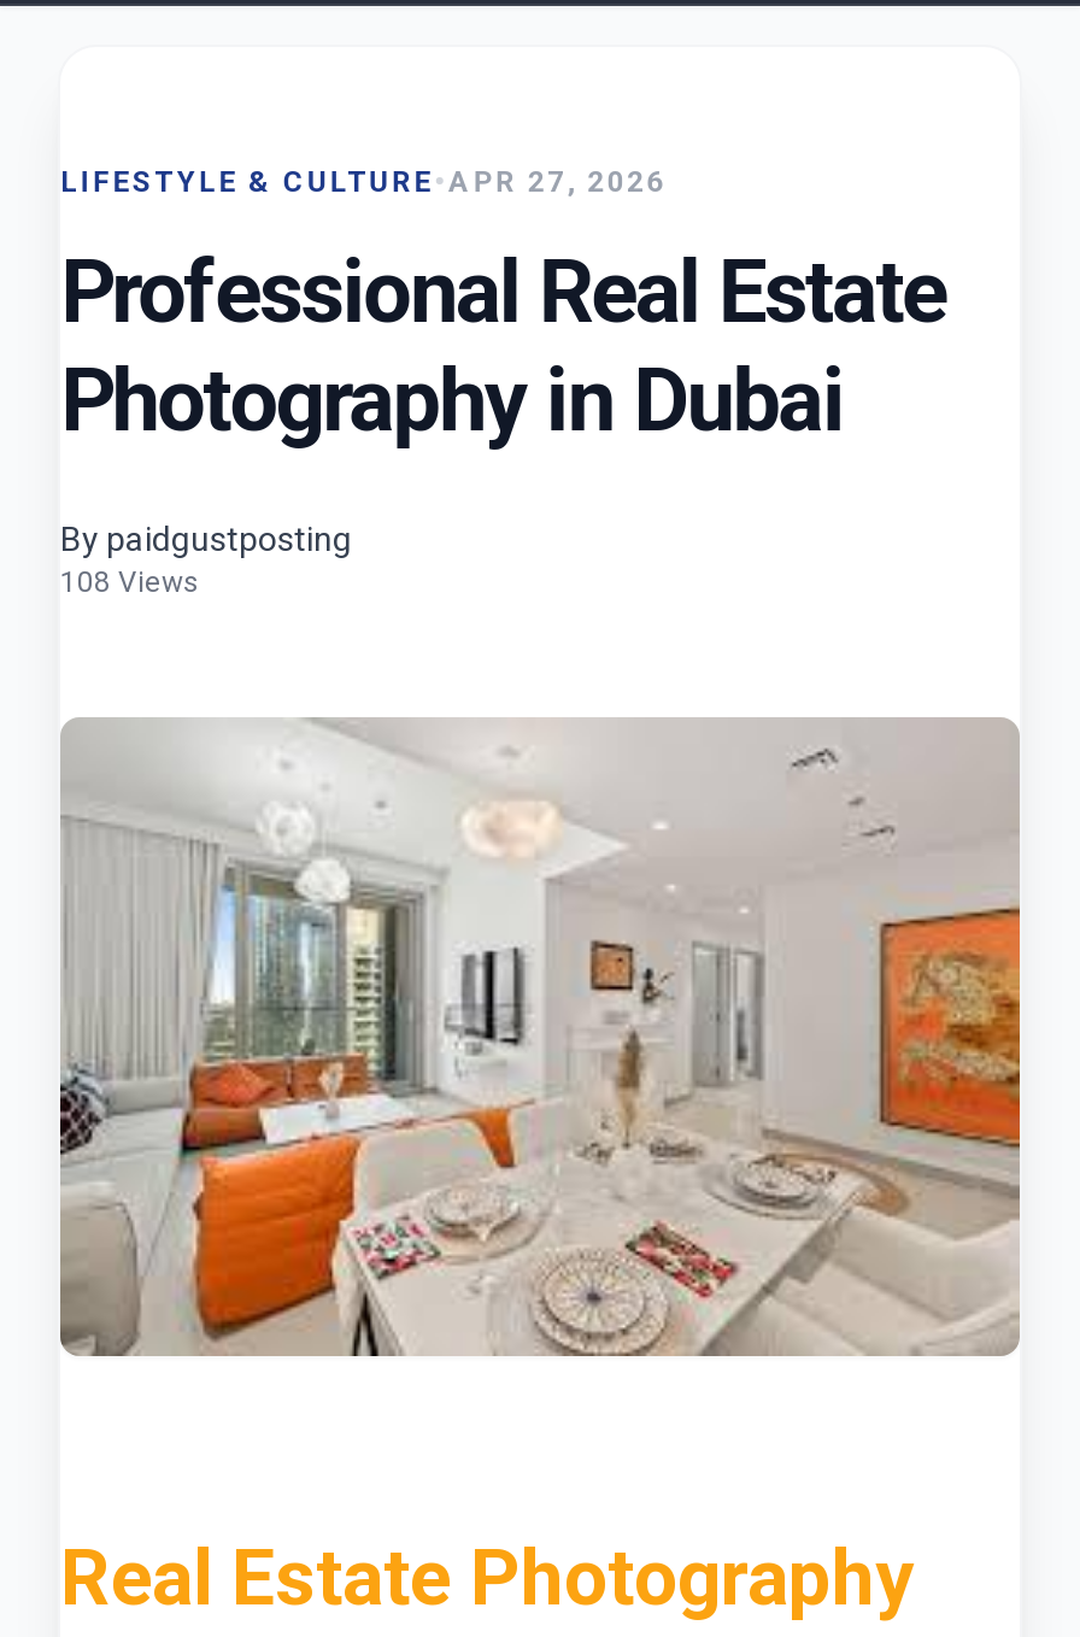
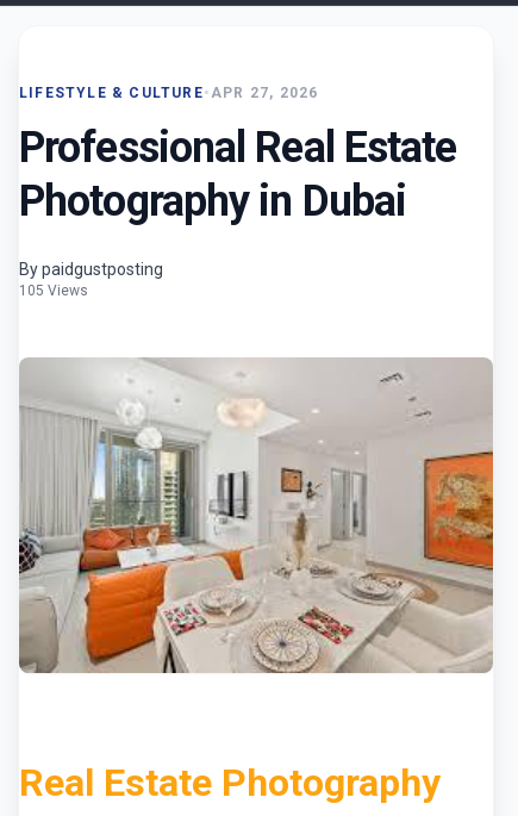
[60,565,200,599] 108 Views -> [19,282,88,299] 105 Views

